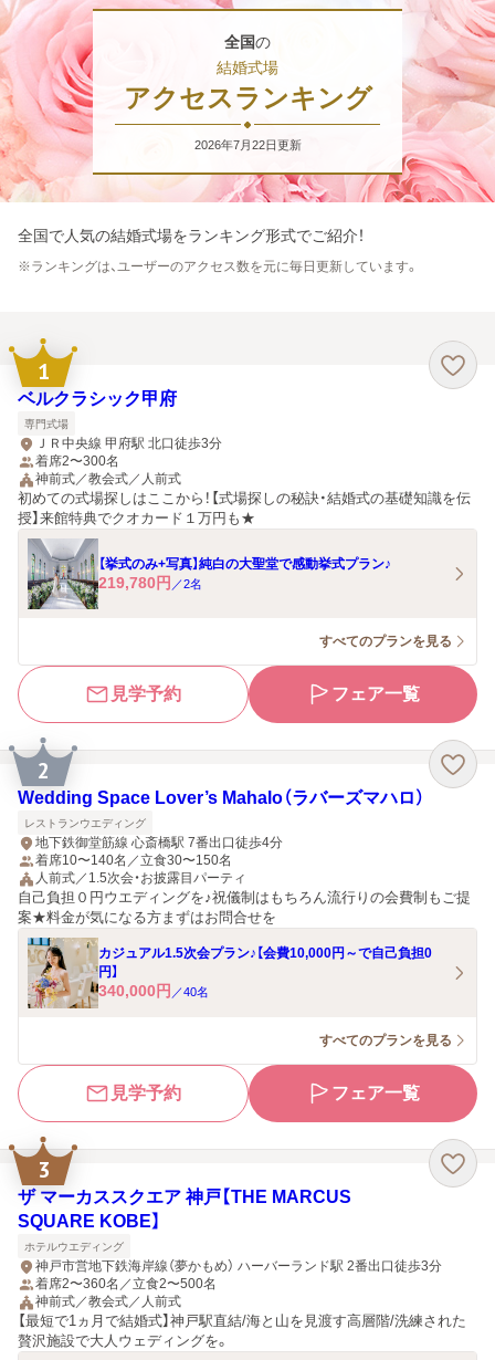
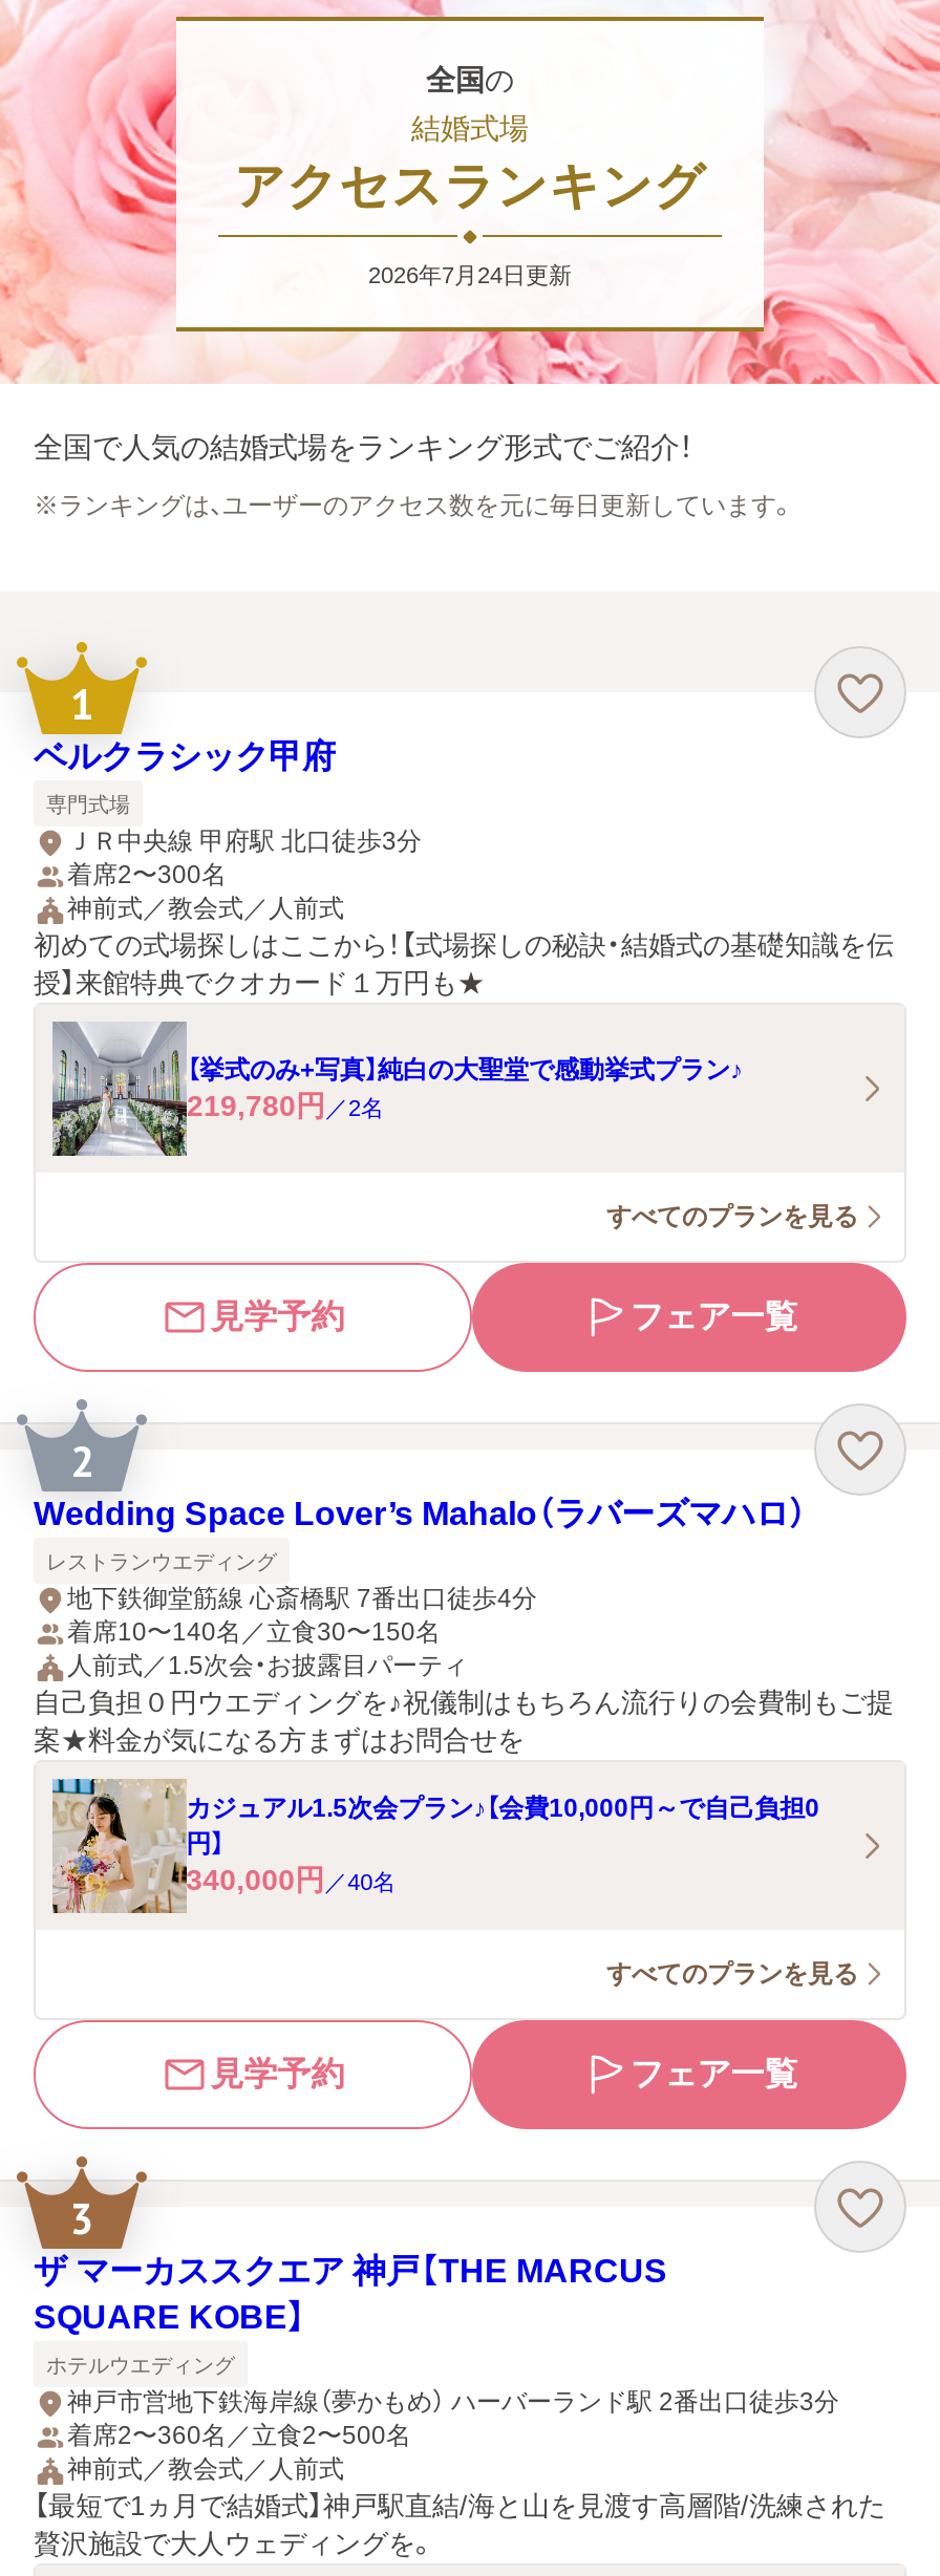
[194,138,301,151] 2026年7月22日更新 -> [368,261,572,286] 2026年7月24日更新

